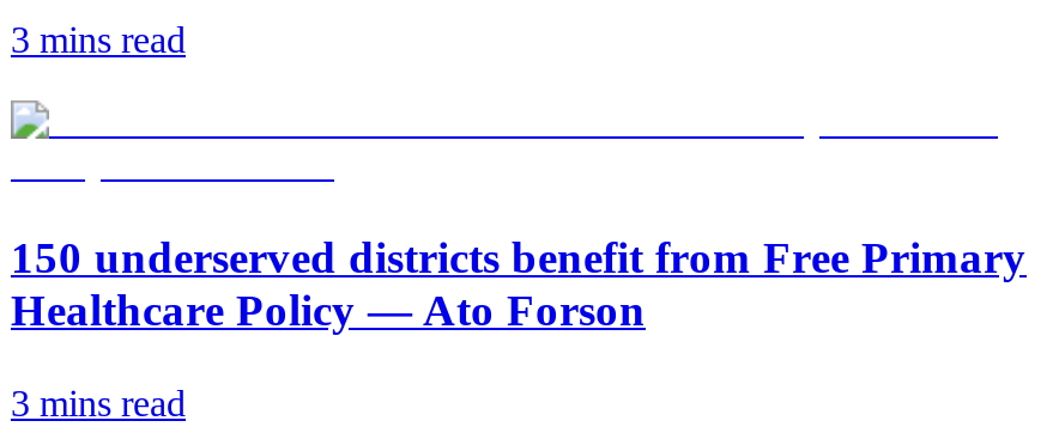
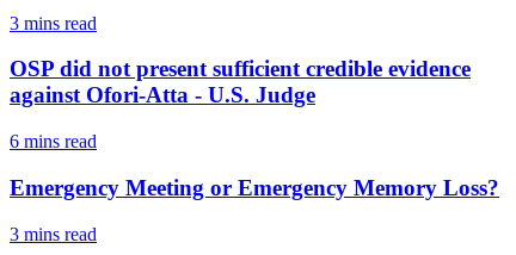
[11,232,1027,335] 150 underserved districts benefit from Free Primary | Healthcare Policy — Ato Forson -> [10,56,499,200] OSP did not present sufficient credible evidence | against Ofori-Atta - U.S. Judge | 6 mins read | Emergency Meeting or Emergency Memory Loss?

